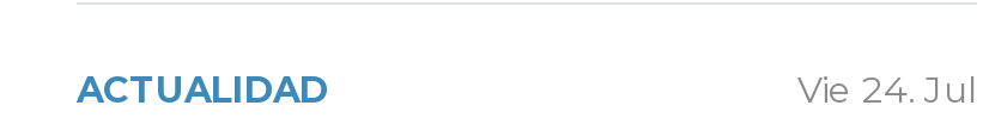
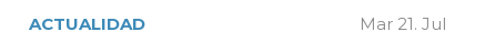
[797,67,977,113] Vie 24. Jul -> [360,13,446,34] Mar 21. Jul

